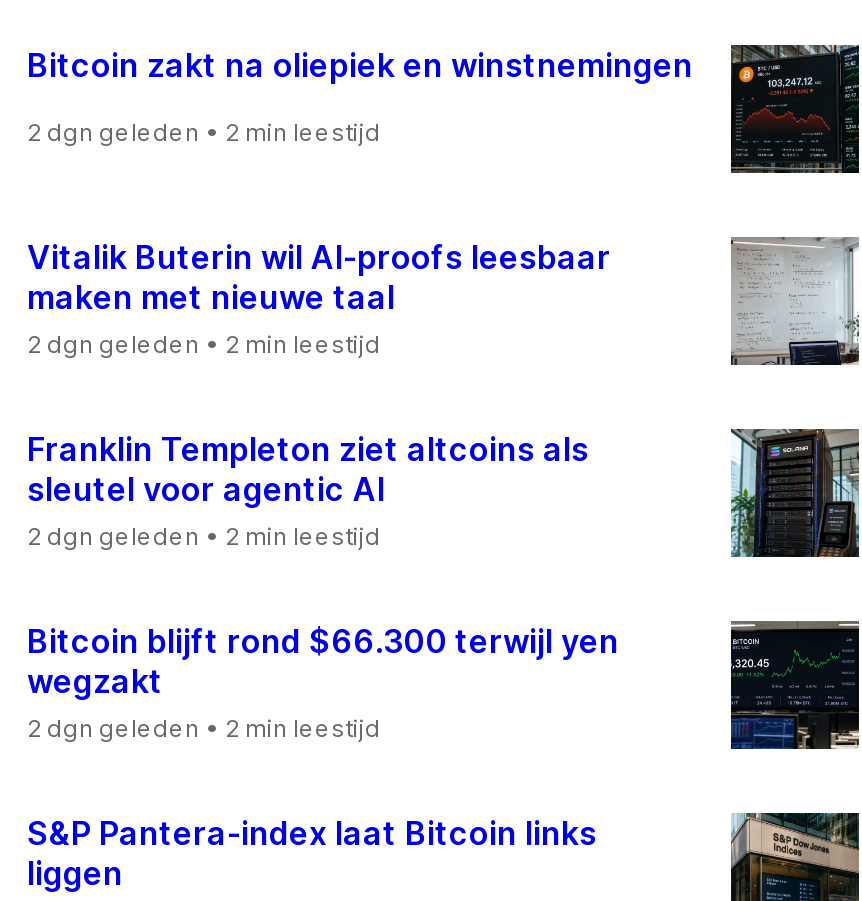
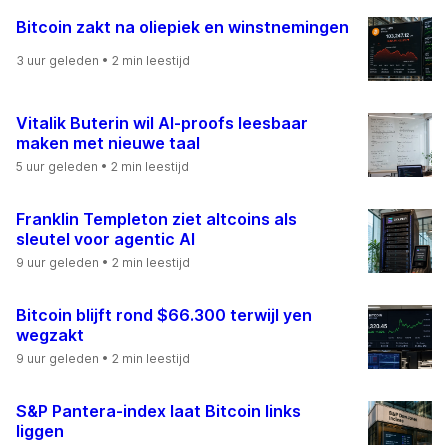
[27,117,381,147] 2 dgn geleden • 2 min leestijd -> [16,53,190,68] 3 uur geleden • 2 min leestijd
[27,329,381,359] 2 dgn geleden • 2 min leestijd -> [16,159,189,174] 5 uur geleden • 2 min leestijd
[27,521,381,551] 2 dgn geleden • 2 min leestijd -> [16,255,190,270] 9 uur geleden • 2 min leestijd
[27,713,381,743] 2 dgn geleden • 2 min leestijd -> [16,351,190,366] 9 uur geleden • 2 min leestijd

